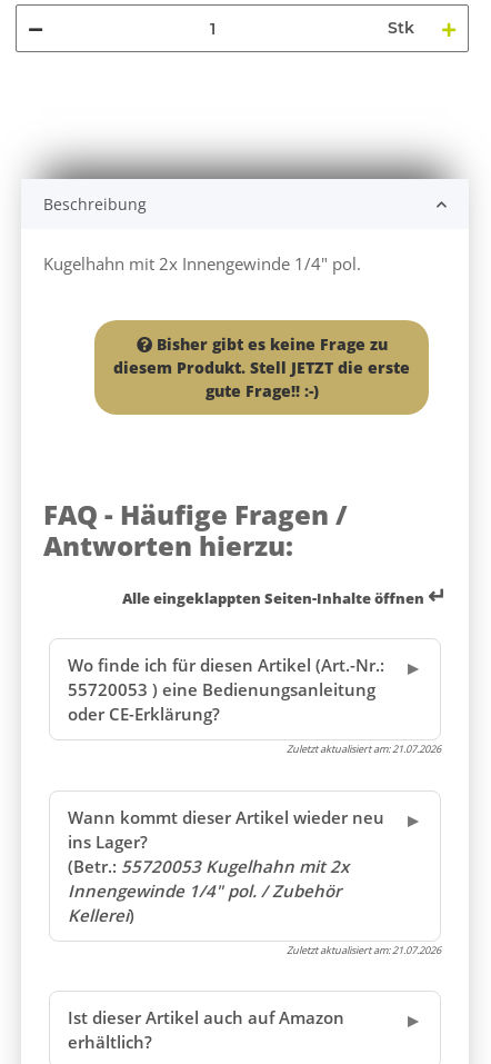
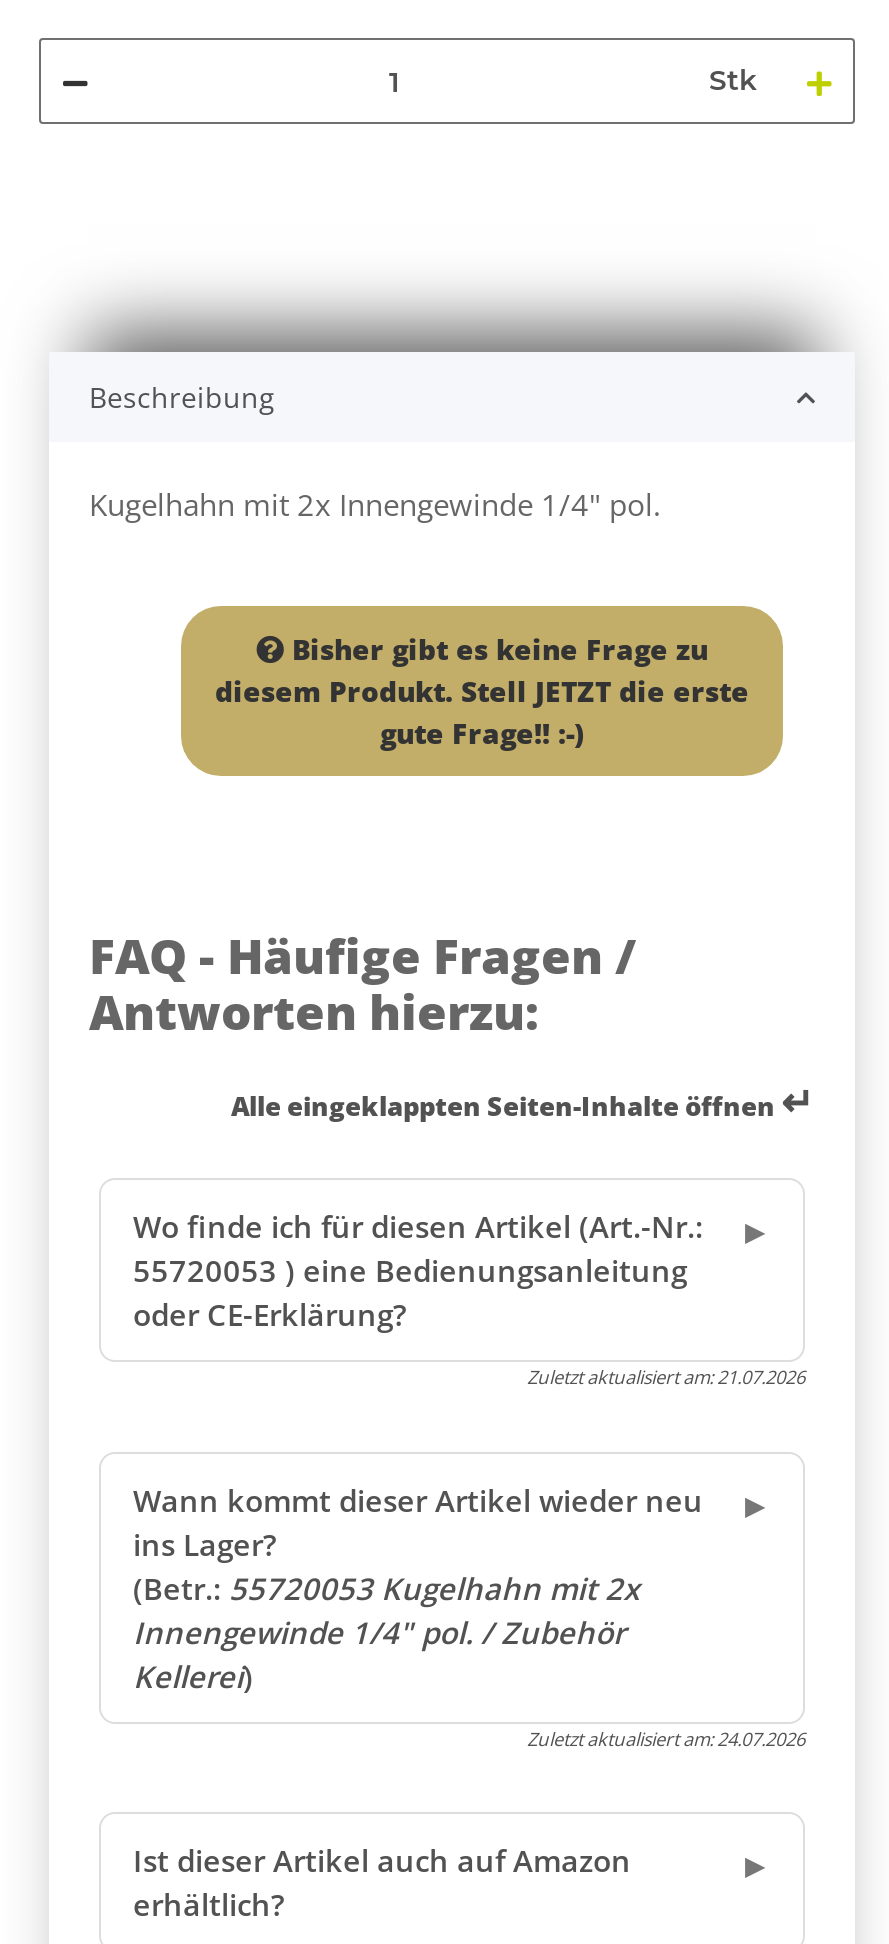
[287,942,441,957] Zuletzt aktualisiert am:21.07.2026 -> [527,1725,805,1751] Zuletzt aktualisiert am:24.07.2026

